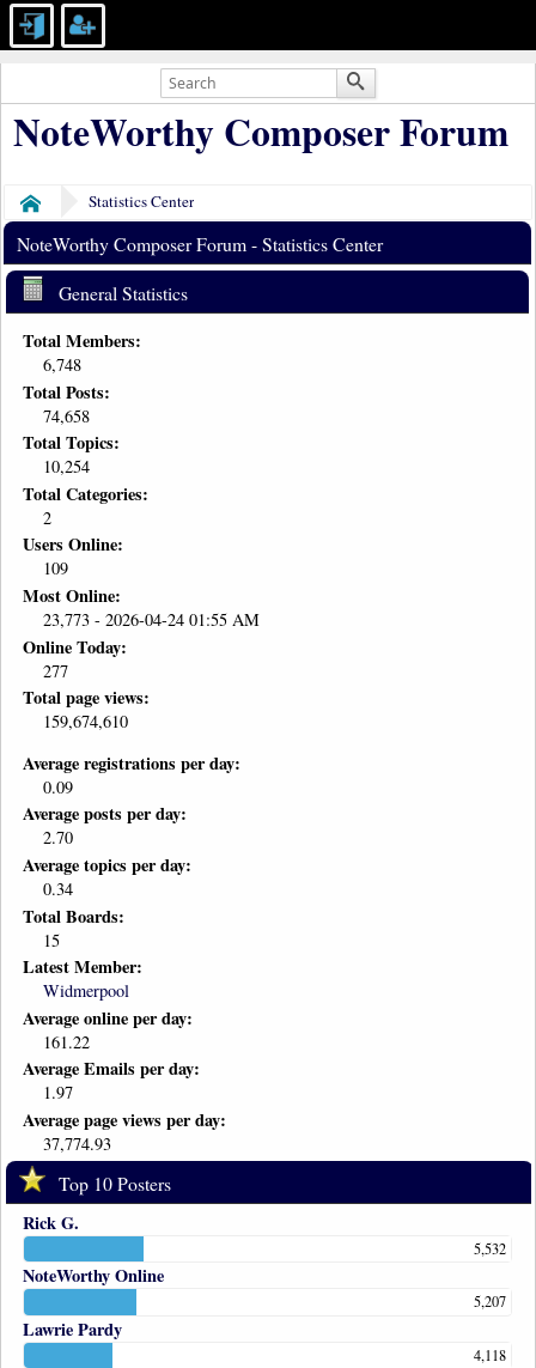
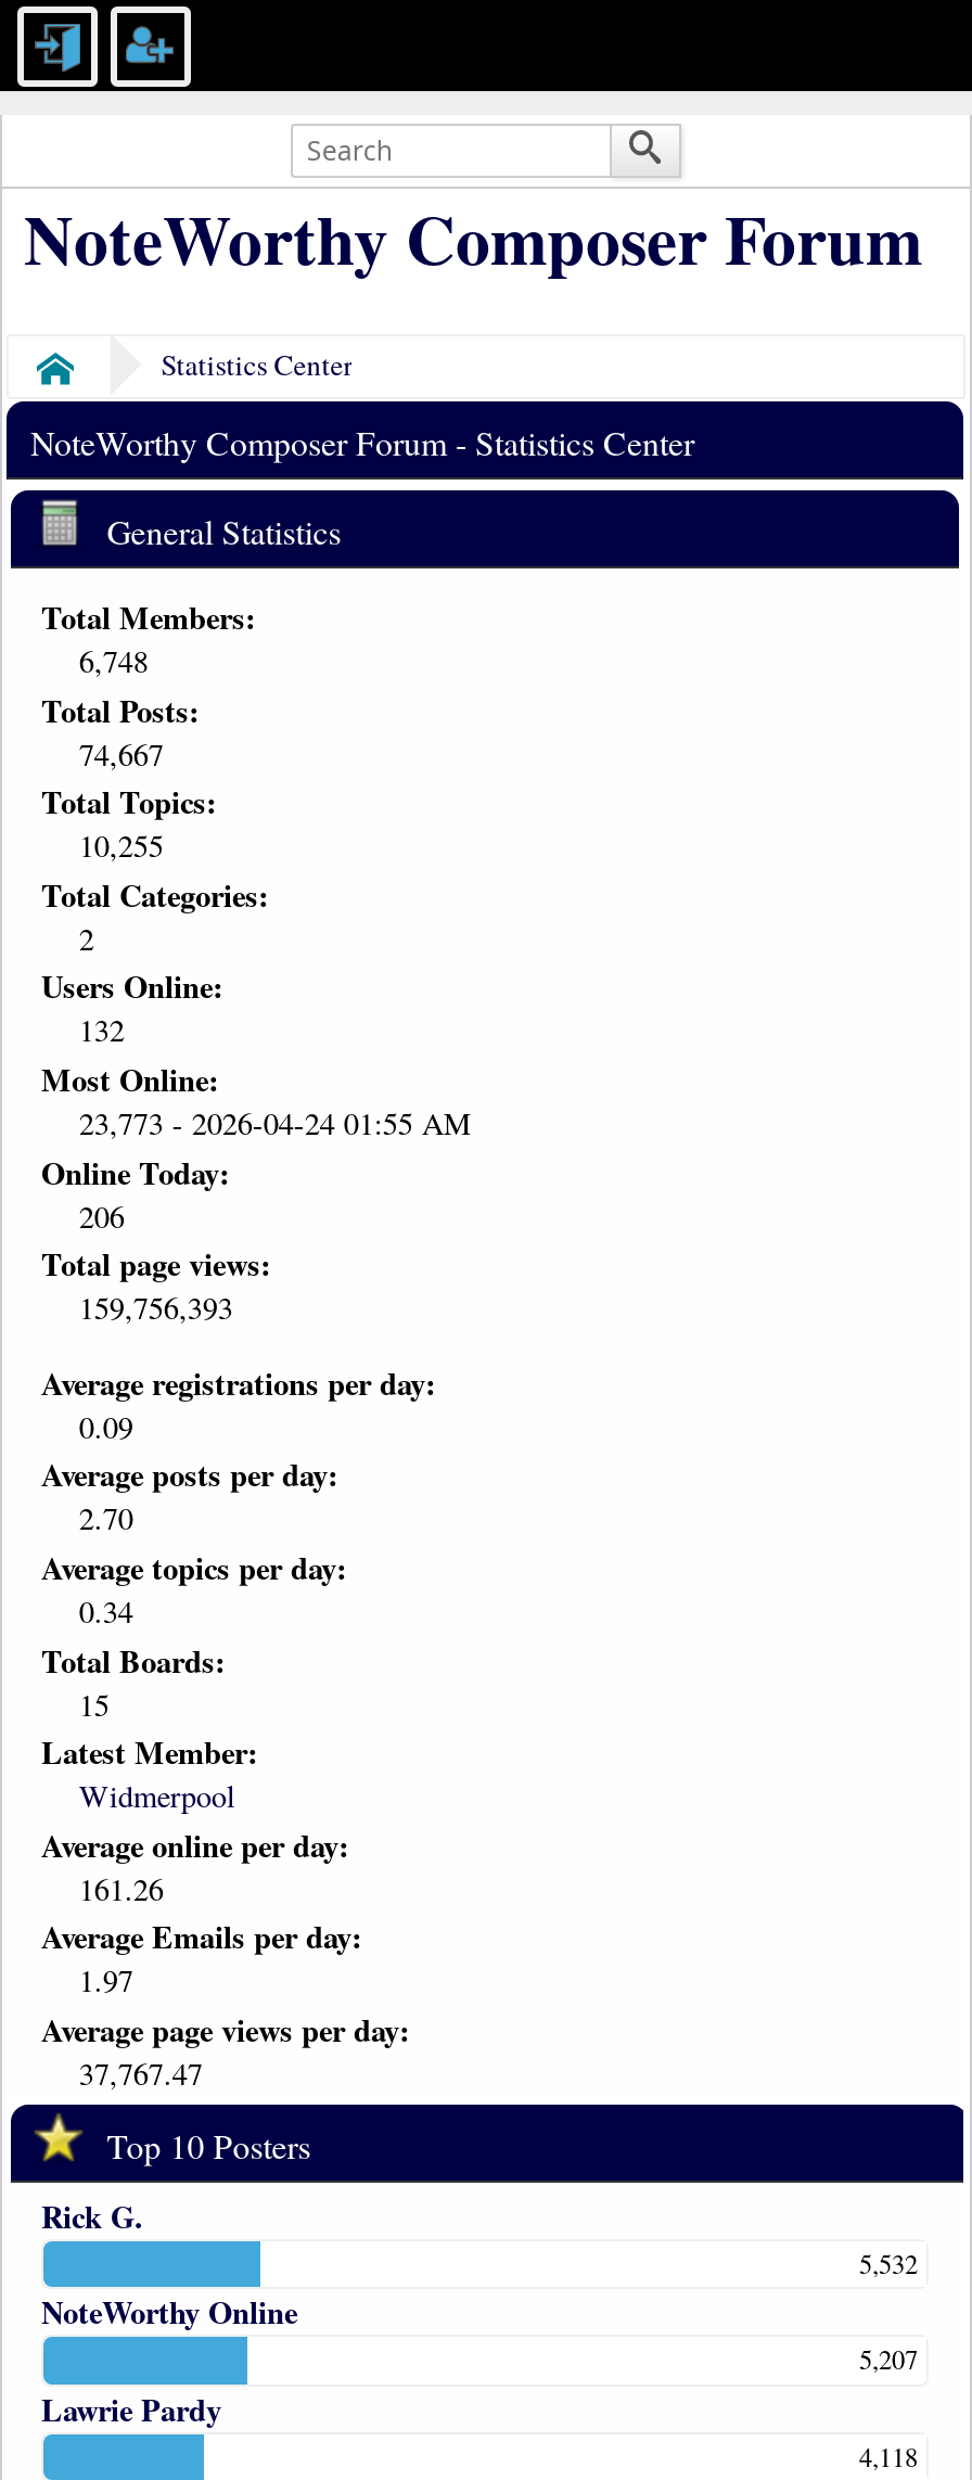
[44,404,90,427] 74,658 -> [79,733,164,774] 74,667
[44,455,90,478] 10,254 -> [79,825,164,866] 10,255
[44,557,69,580] 109 -> [79,1010,125,1051] 132
[44,659,69,682] 277 -> [79,1195,125,1236] 206
[44,710,128,733] 159,674,610 -> [79,1287,233,1328] 159,756,393
[44,1030,90,1053] 161.22 -> [79,1867,164,1909] 161.26
[44,1132,112,1155] 37,774.93 -> [79,2052,203,2094] 37,767.47

